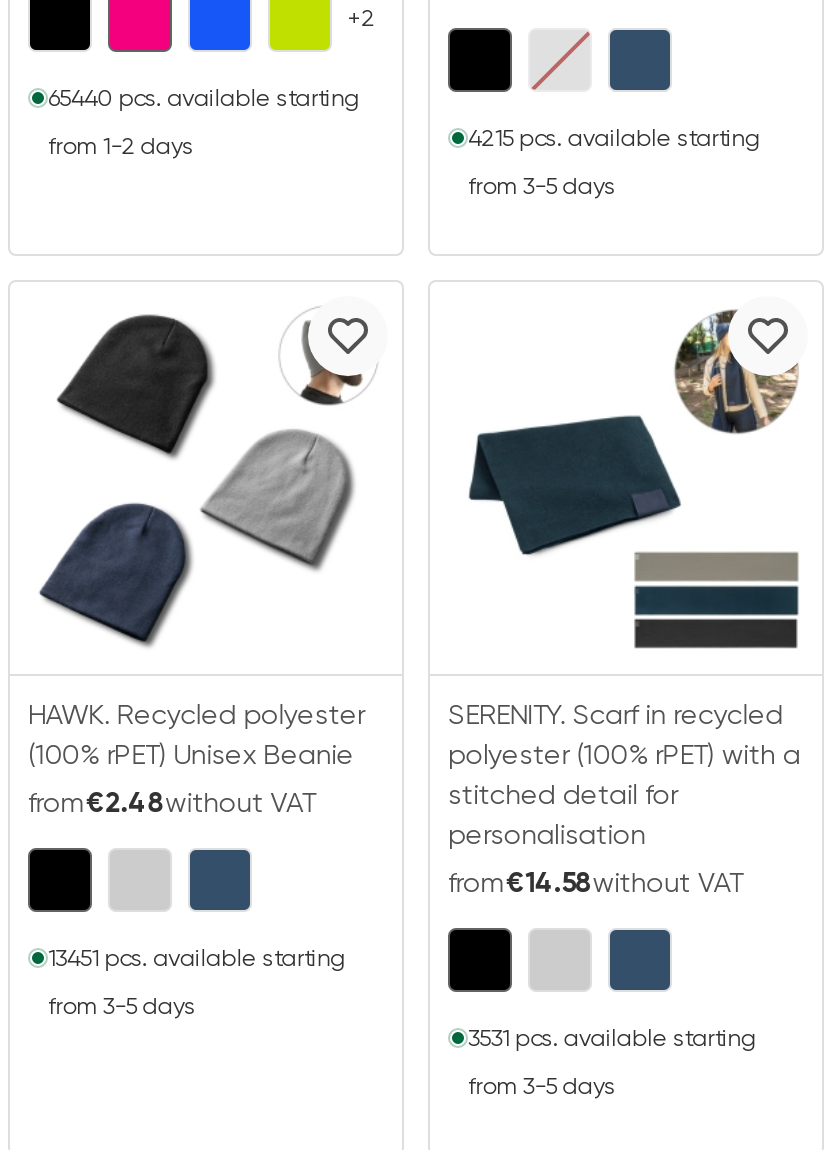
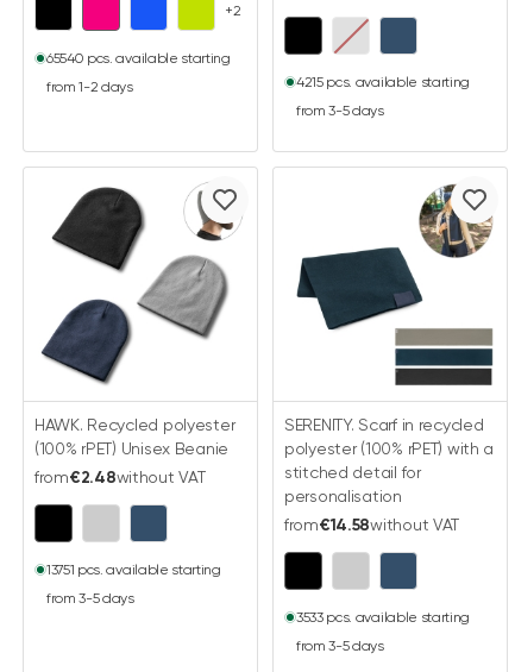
[48,87,359,111] 65440 pcs. available starting -> [46,52,230,66] 65540 pcs. available starting
[48,947,345,971] 13451 pcs. available starting -> [46,563,221,578] 13751 pcs. available starting
[468,1027,756,1051] 3531 pcs. available starting -> [296,611,470,625] 3533 pcs. available starting

